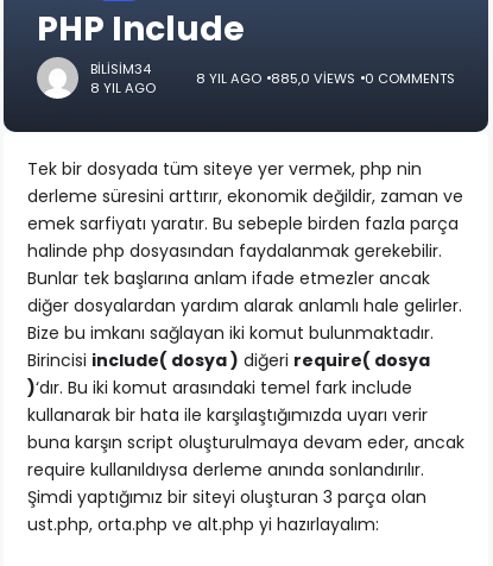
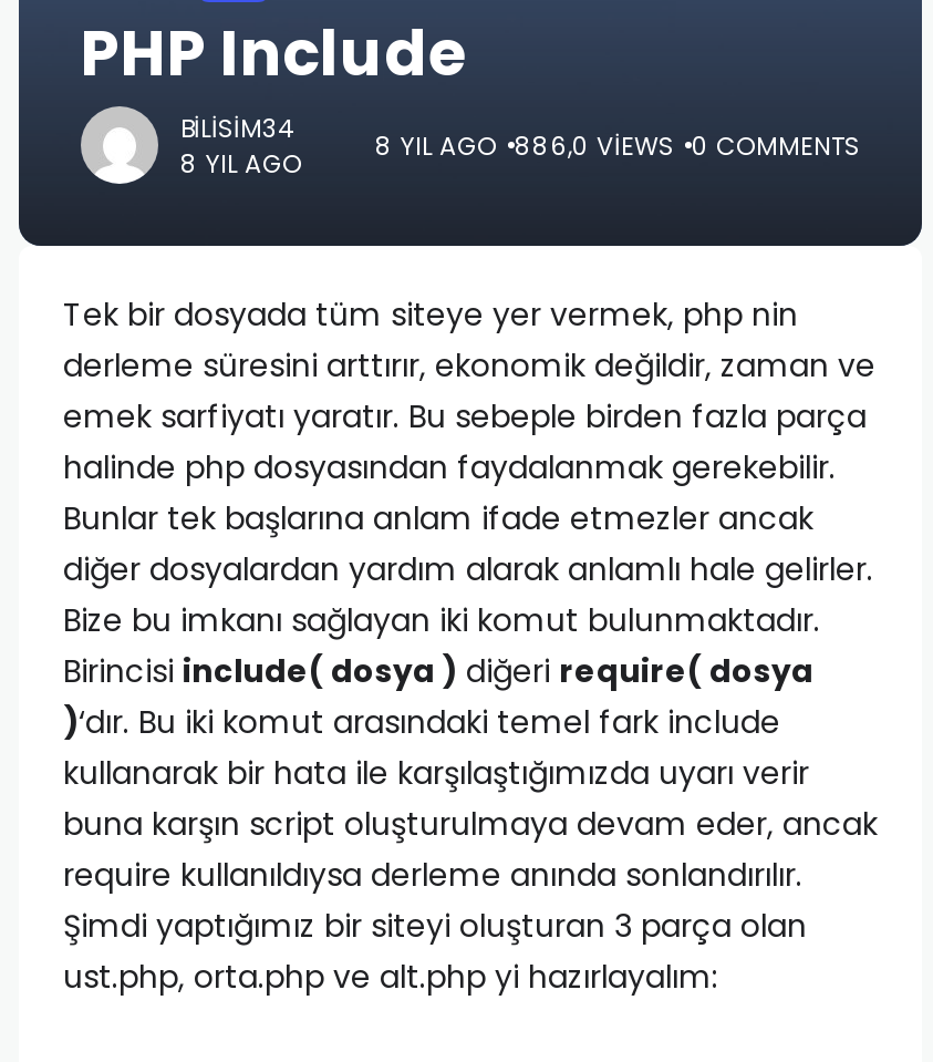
[196,68,455,87] 8 YIL AGO 885,0 VIEWS 0 COMMENTS -> [375,127,860,163] 8 YIL AGO 886,0 VIEWS 0 COMMENTS

